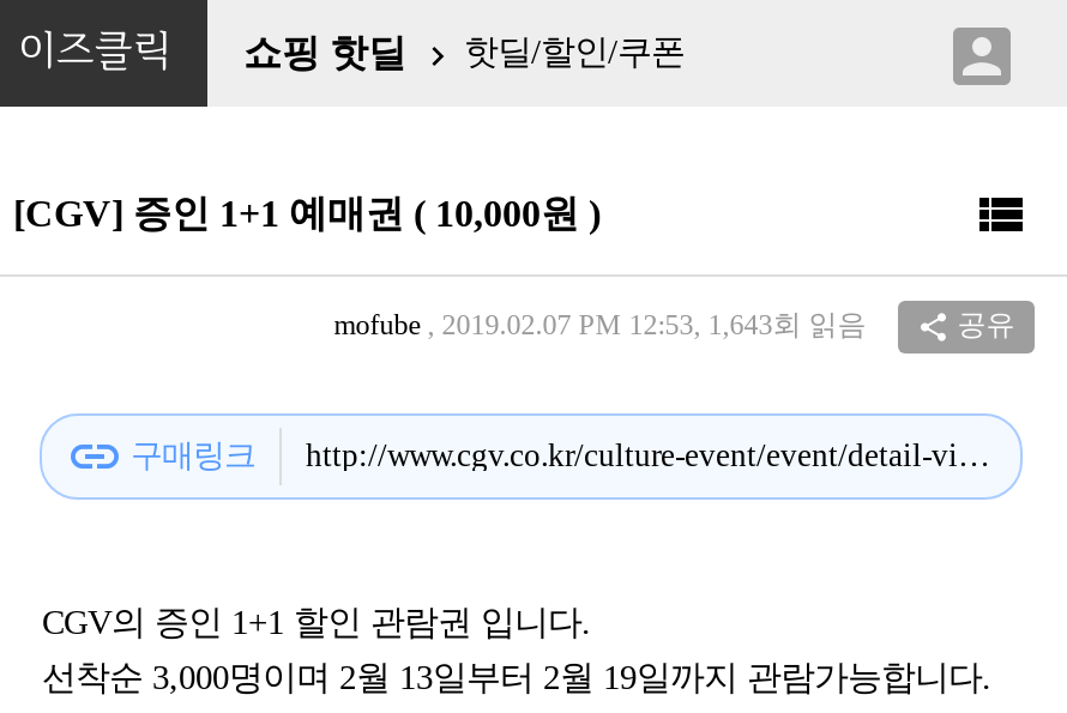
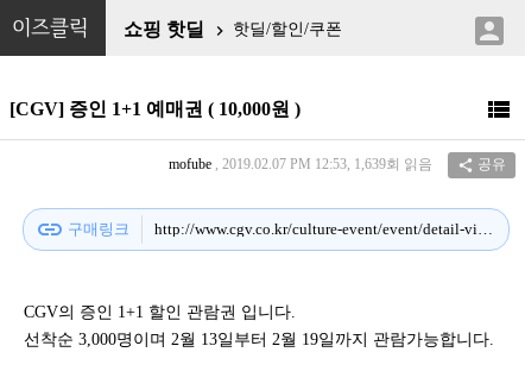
[334,308,873,342] mofube , 2019.02.07 PM 12:53, 1,643회 읽음 -> [168,156,436,172] mofube , 2019.02.07 PM 12:53, 1,639회 읽음

